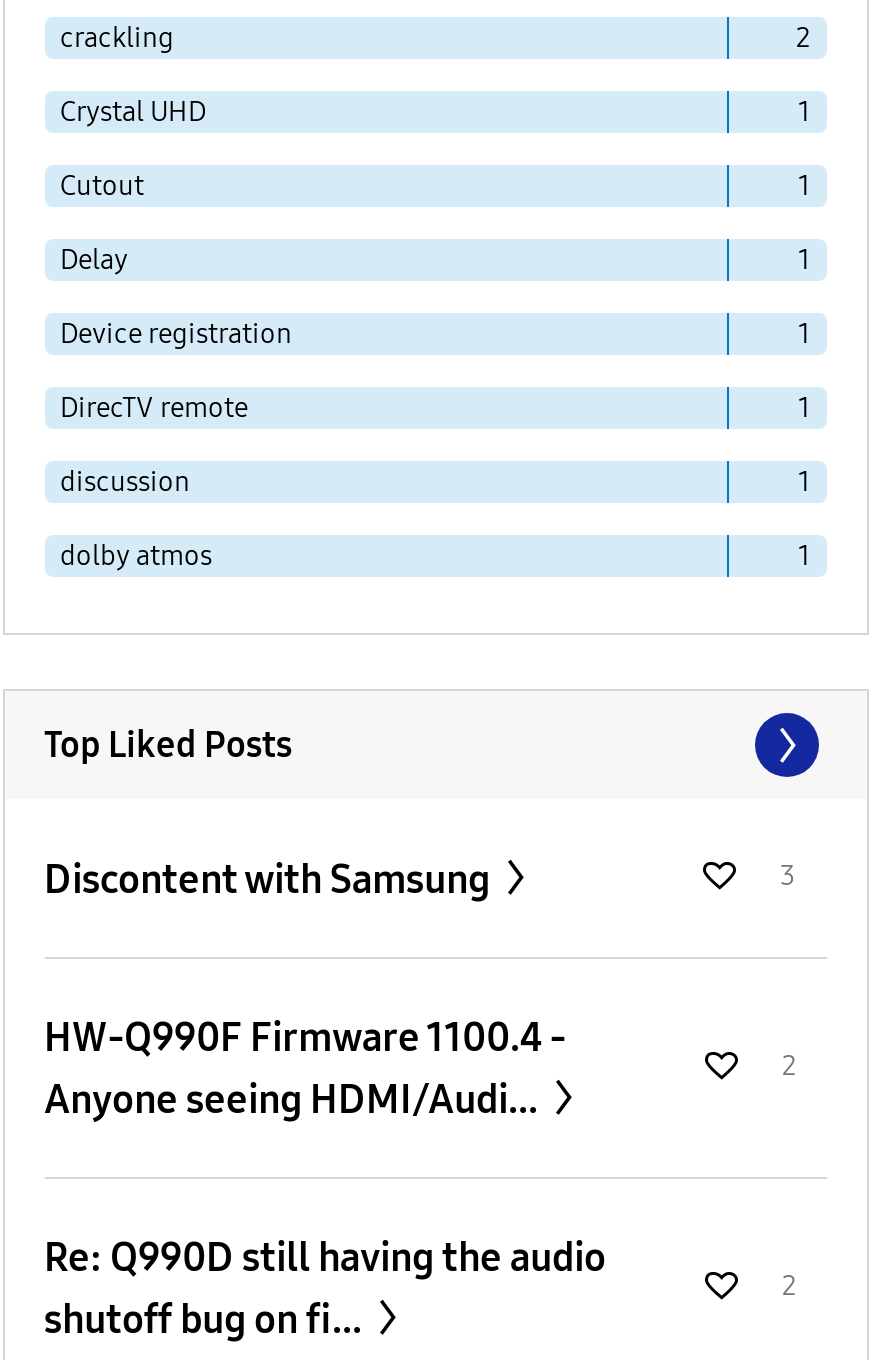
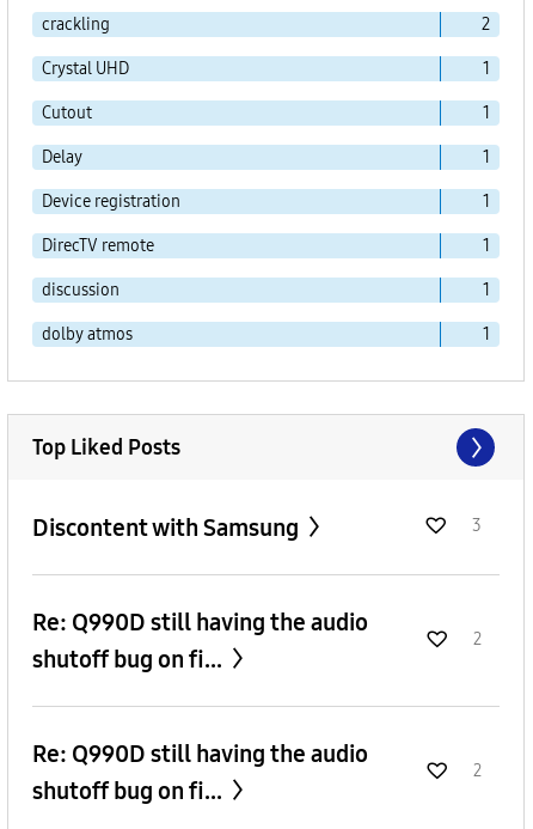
[44,1013,566,1123] HW-Q990F Firmware 1100.4 - | Anyone seeing HDMI/Audi... -> [32,608,367,673] Re: Q990D still having the audio | shutoff bug on fi...

